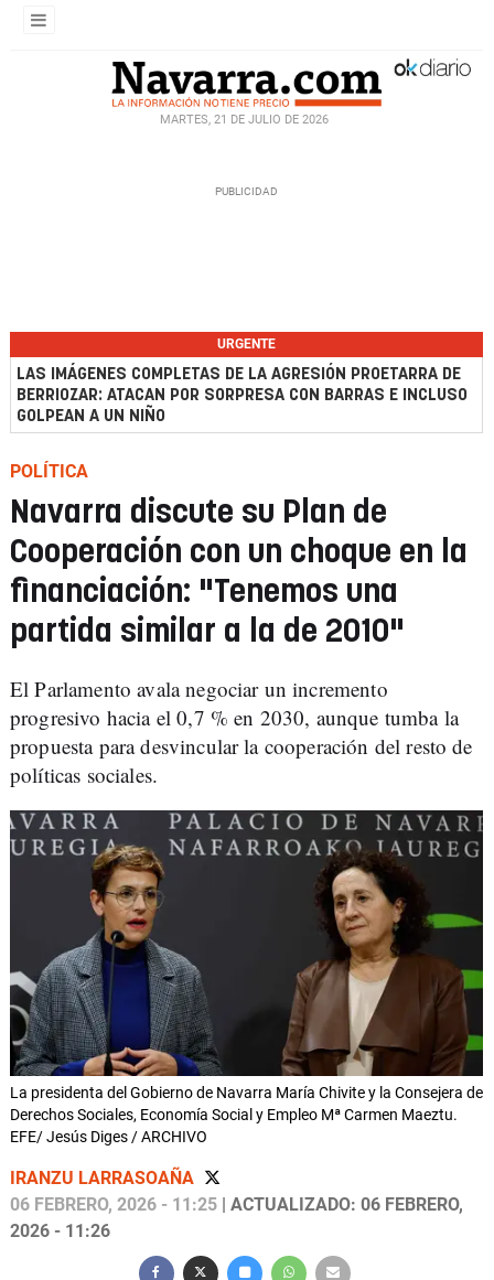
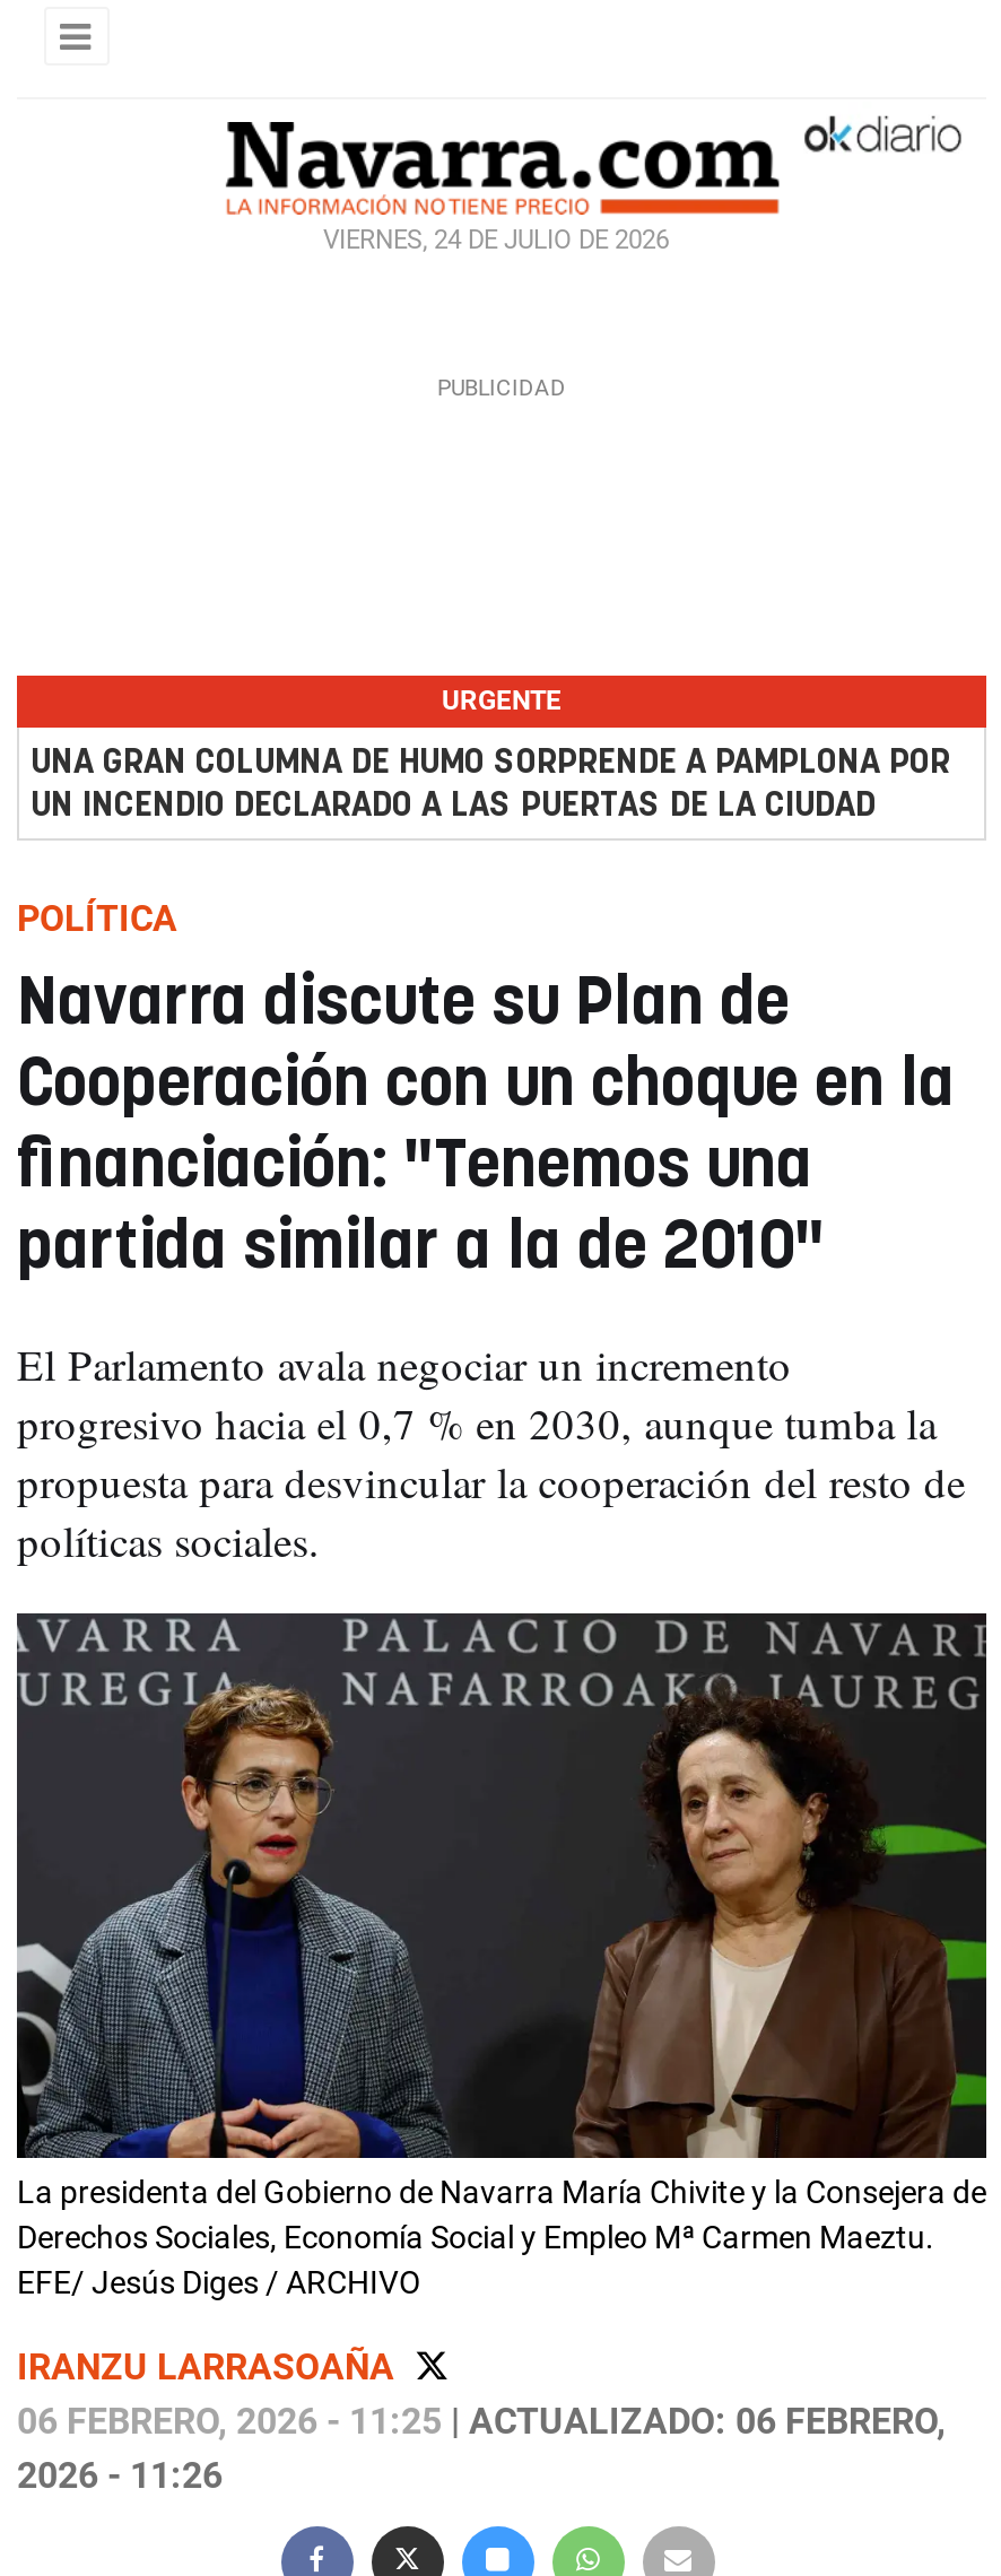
[159,112,328,127] MARTES, 21 DE JULIO DE 2026 -> [323,226,669,255] VIERNES, 24 DE JULIO DE 2026
[17,366,468,424] LAS IMÁGENES COMPLETAS DE LA AGRESIÓN PROETARRA DE | BERRIOZAR: ATACAN POR SORPRESA CON BARRAS E INCLUSO | GOLPEAN A UN NIÑO -> [31,746,950,823] UNA GRAN COLUMNA DE HUMO SORPRENDE A PAMPLONA POR | UN INCENDIO DECLARADO A LAS PUERTAS DE LA CIUDAD

